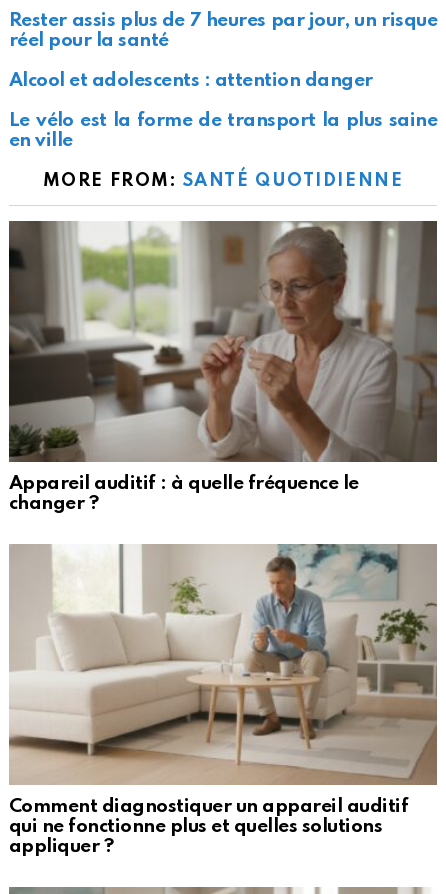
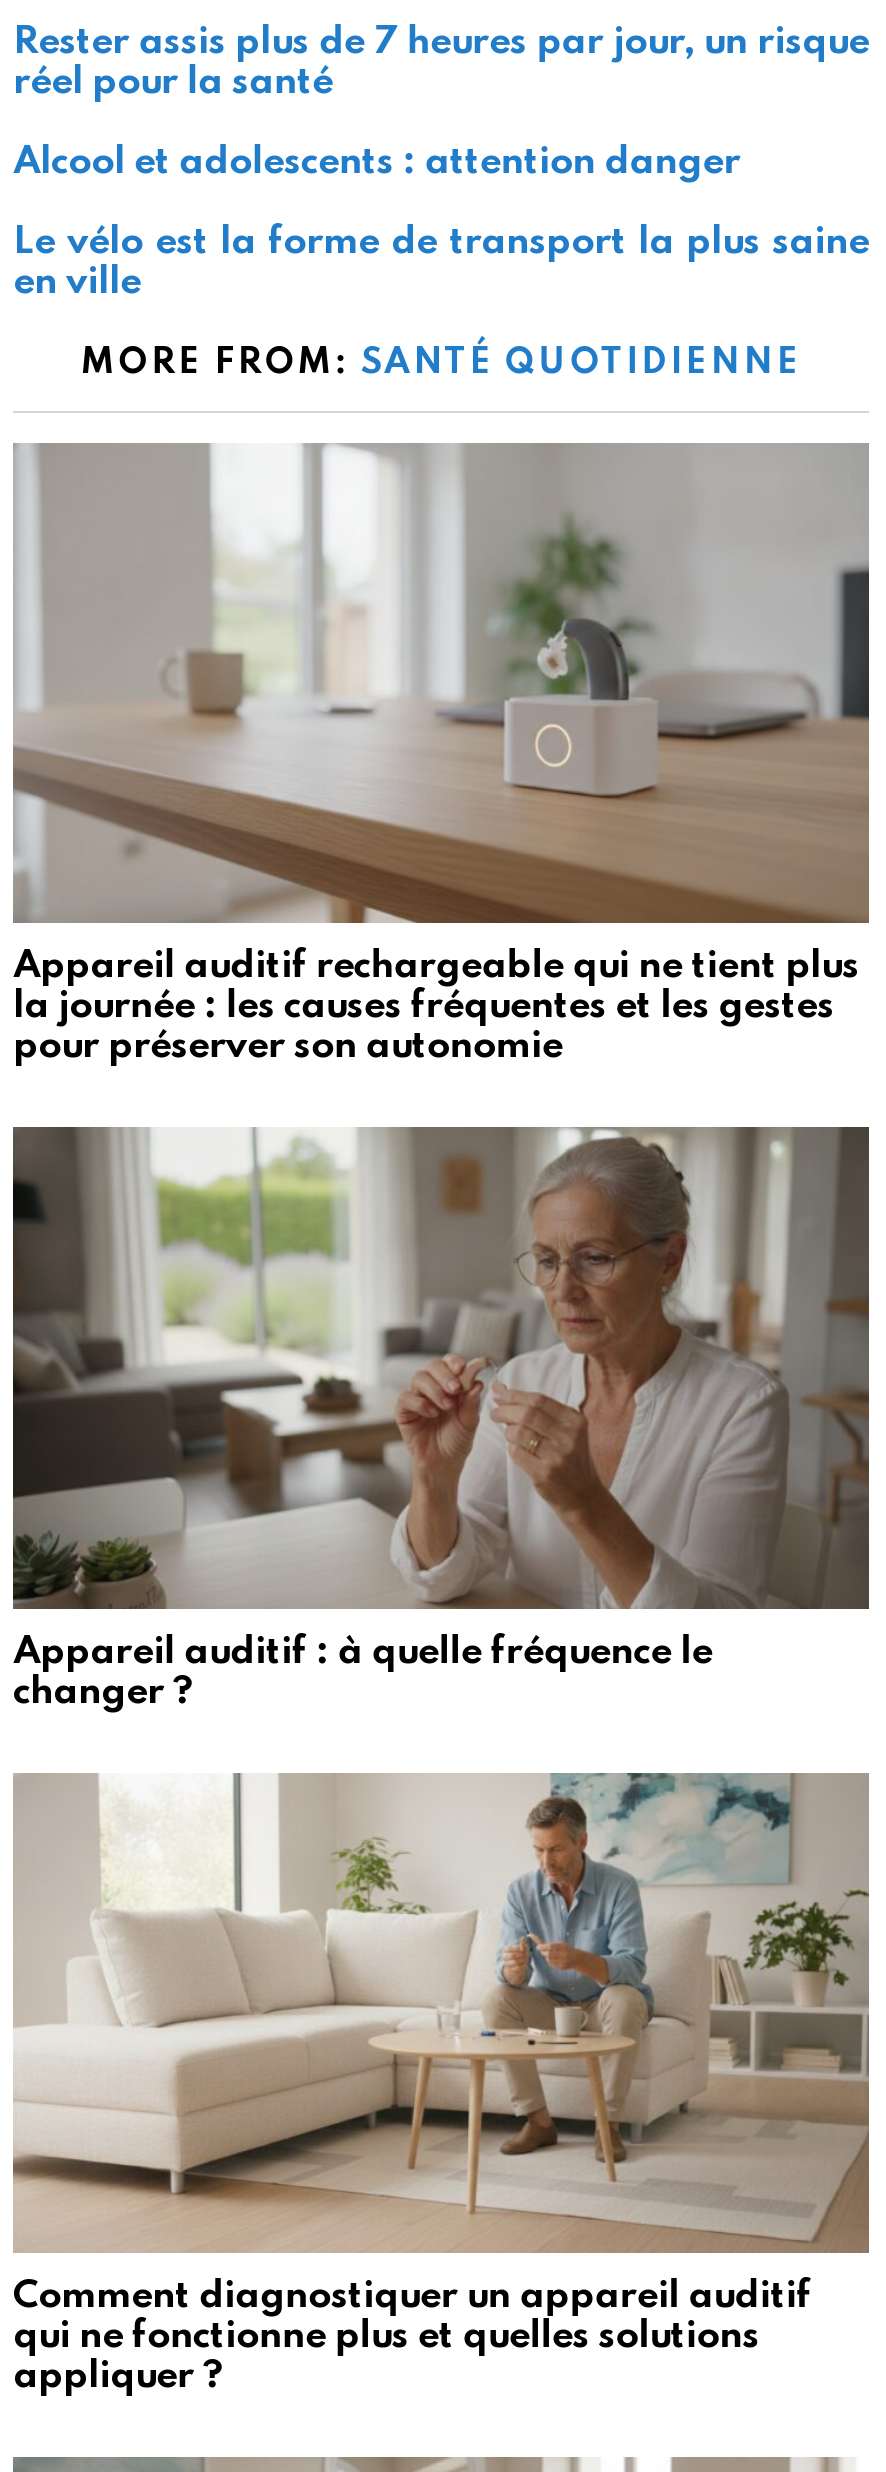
none -> [11,442,869,1066] [image] | Appareil auditif rechargeable qui ne tient plus | la journée : les causes fréquentes et les gestes | pour préserver son autonomie

